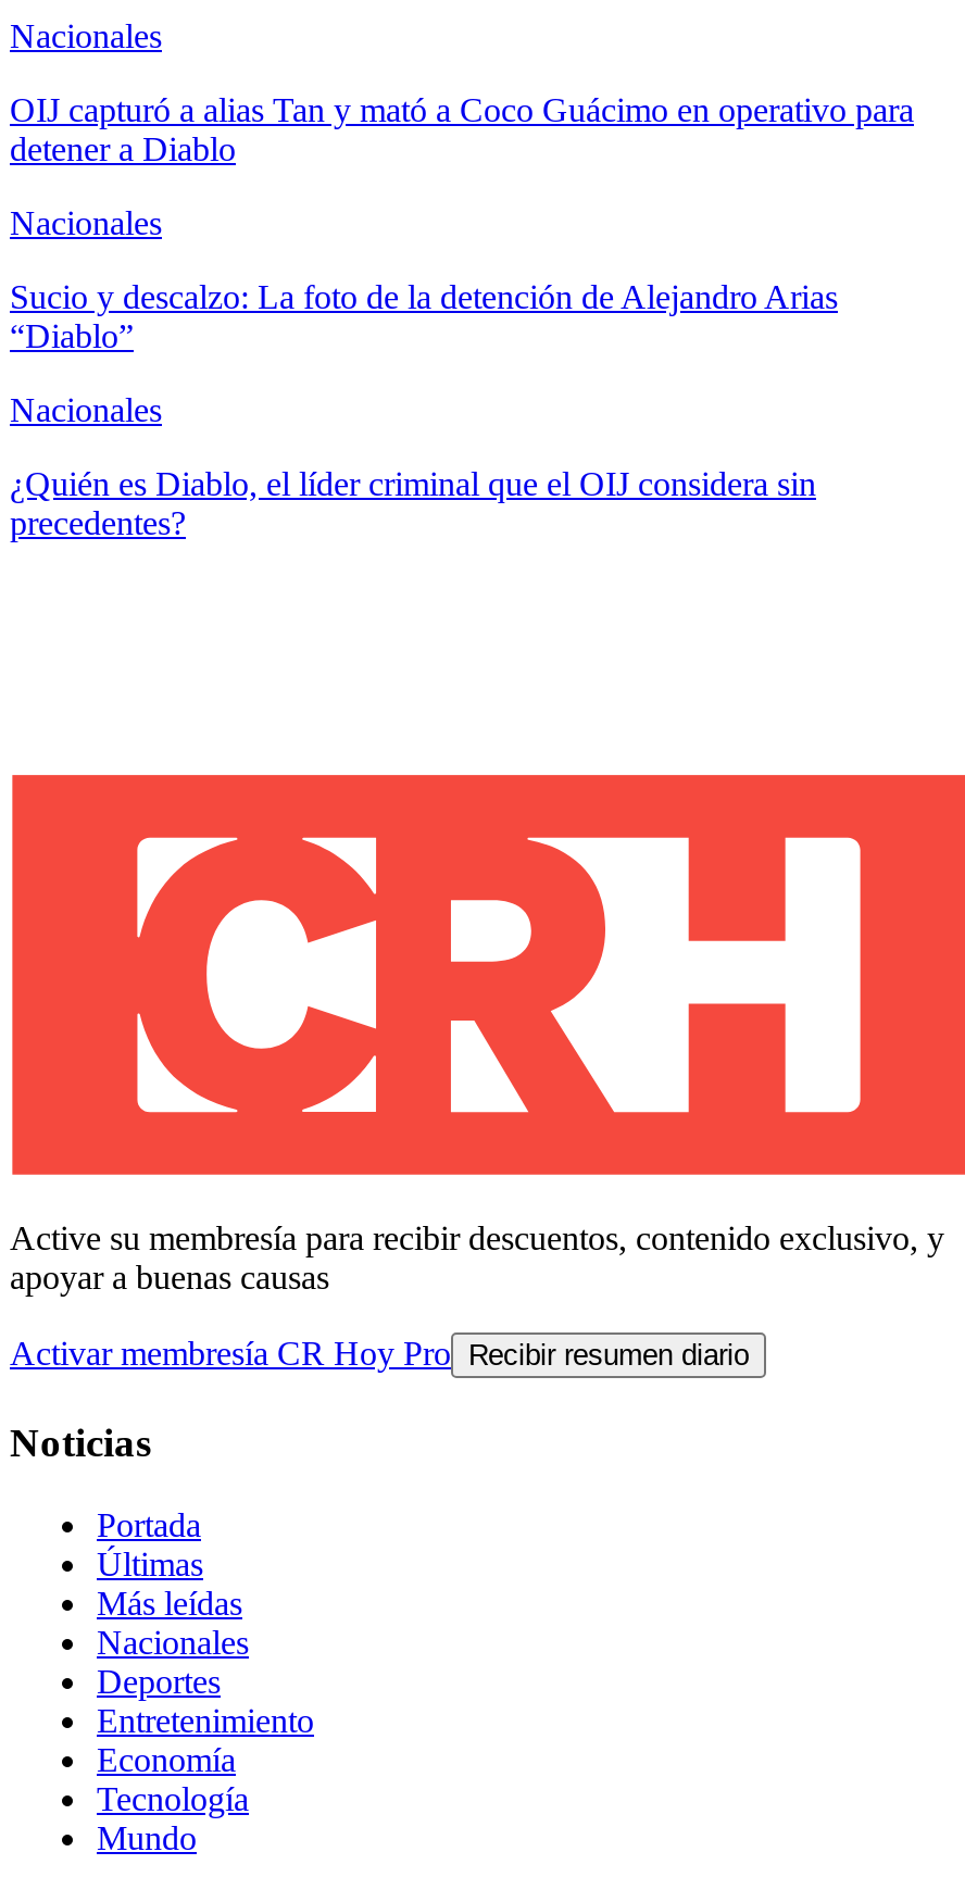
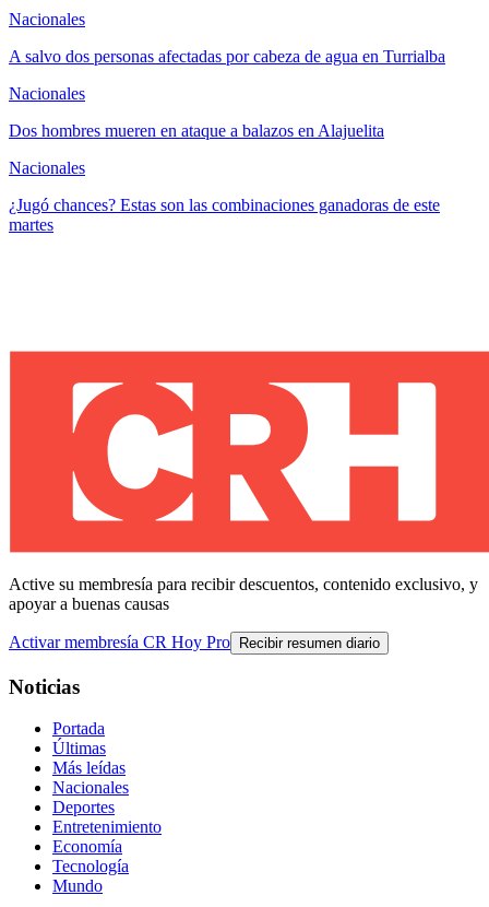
[10,91,914,167] OIJ capturó a alias Tan y mató a Coco Guácimo en operativo para | detener a Diablo -> [9,47,445,66] A salvo dos personas afectadas por cabeza de agua en Turrialba
[10,278,838,354] Sucio y descalzo: La foto de la detención de Alejandro Arias | “Diablo” -> [9,121,384,140] Dos hombres mueren en ataque a balazos en Alajuelita
[10,465,816,541] ¿Quién es Diablo, el líder criminal que el OIJ considera sin | precedentes? -> [9,196,440,234] ¿Jugó chances? Estas son las combinaciones ganadoras de este | martes

